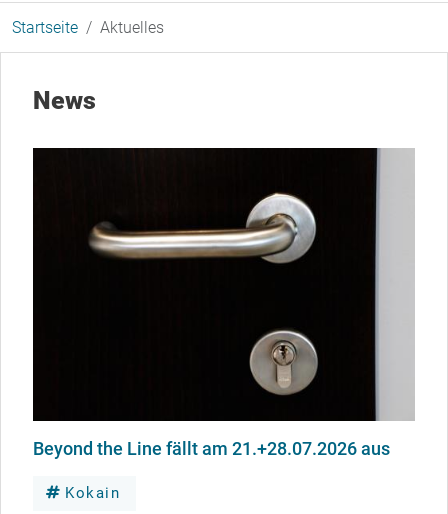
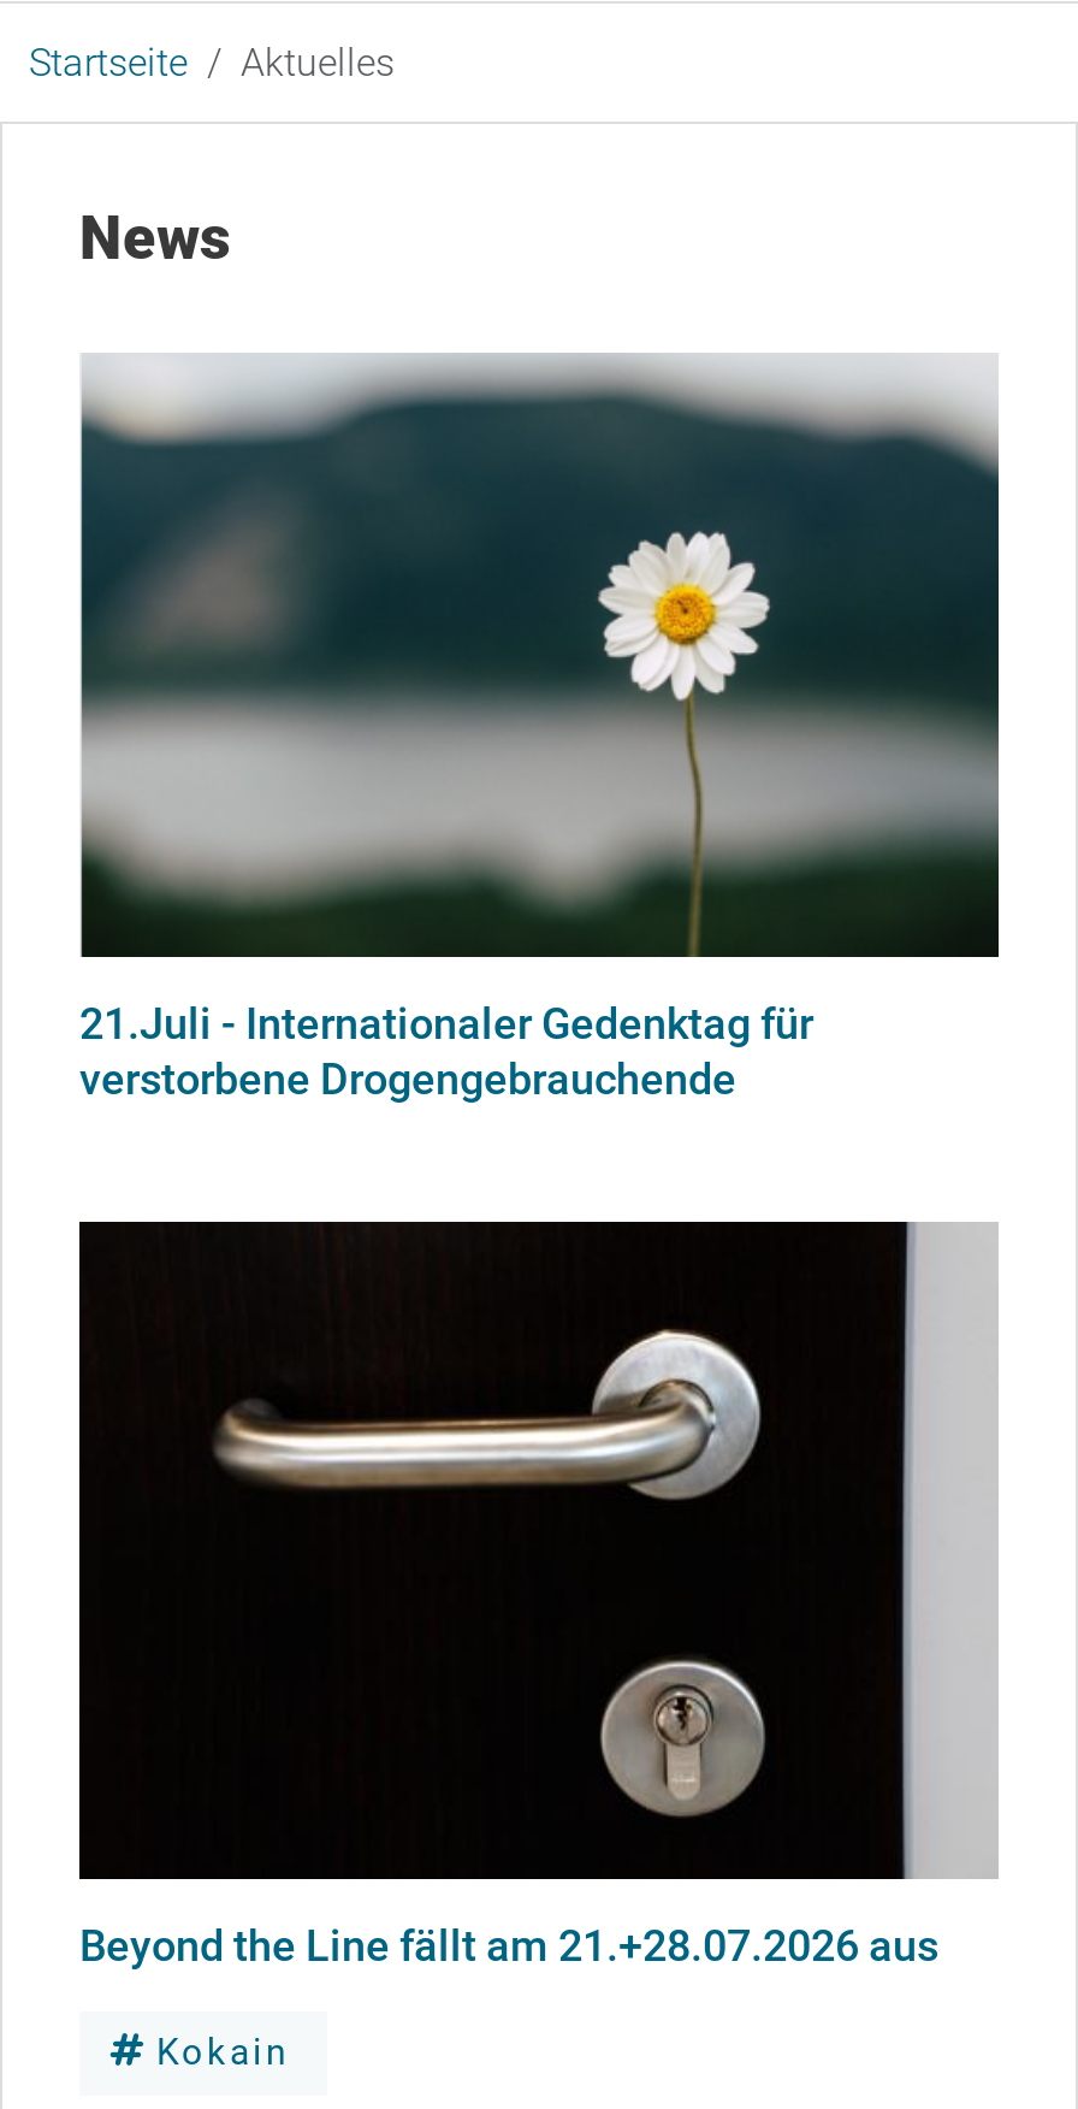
none -> [79,353,1001,1104] [image] | 21.Juli - Internationaler Gedenktag für | verstorbene Drogengebrauchende

